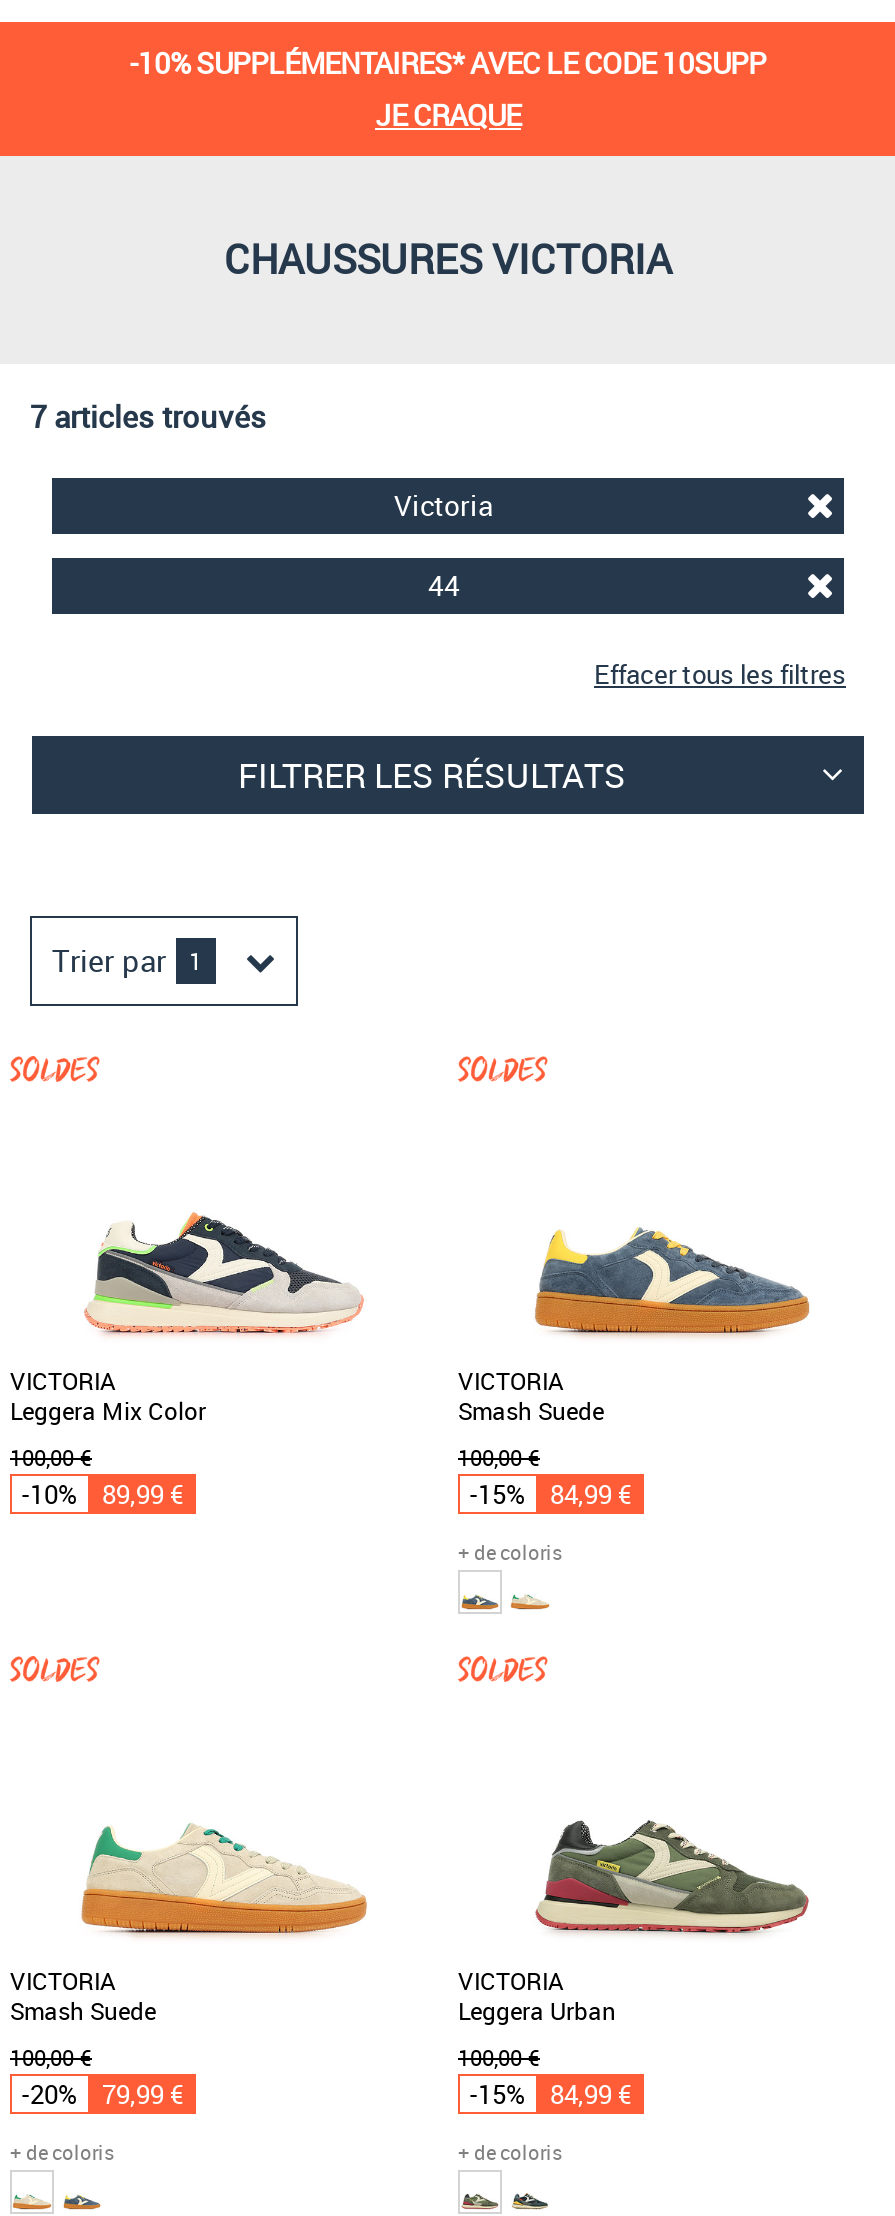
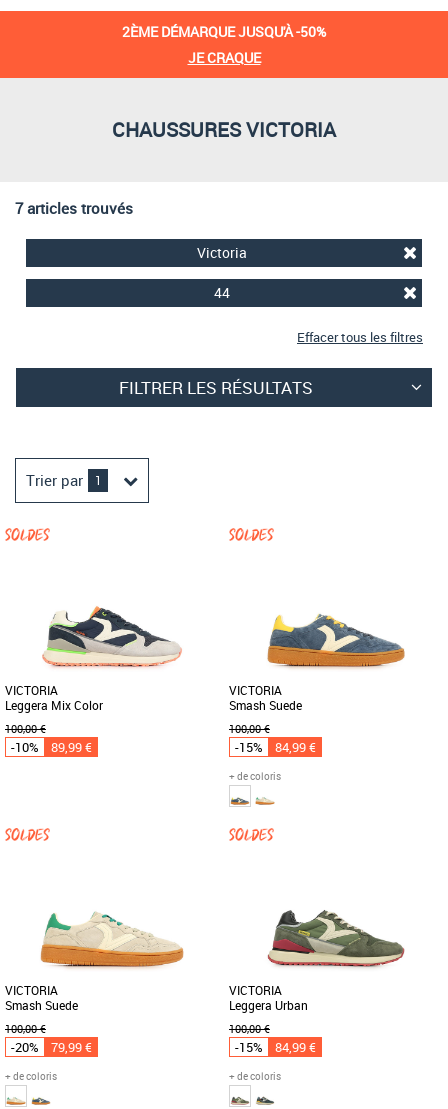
[130,44,766,82] -10% SUPPLÉMENTAIRES* AVEC LE CODE 10SUPP -> [122,22,326,41] 2ÈME DÉMARQUE JUSQU'À -50%

